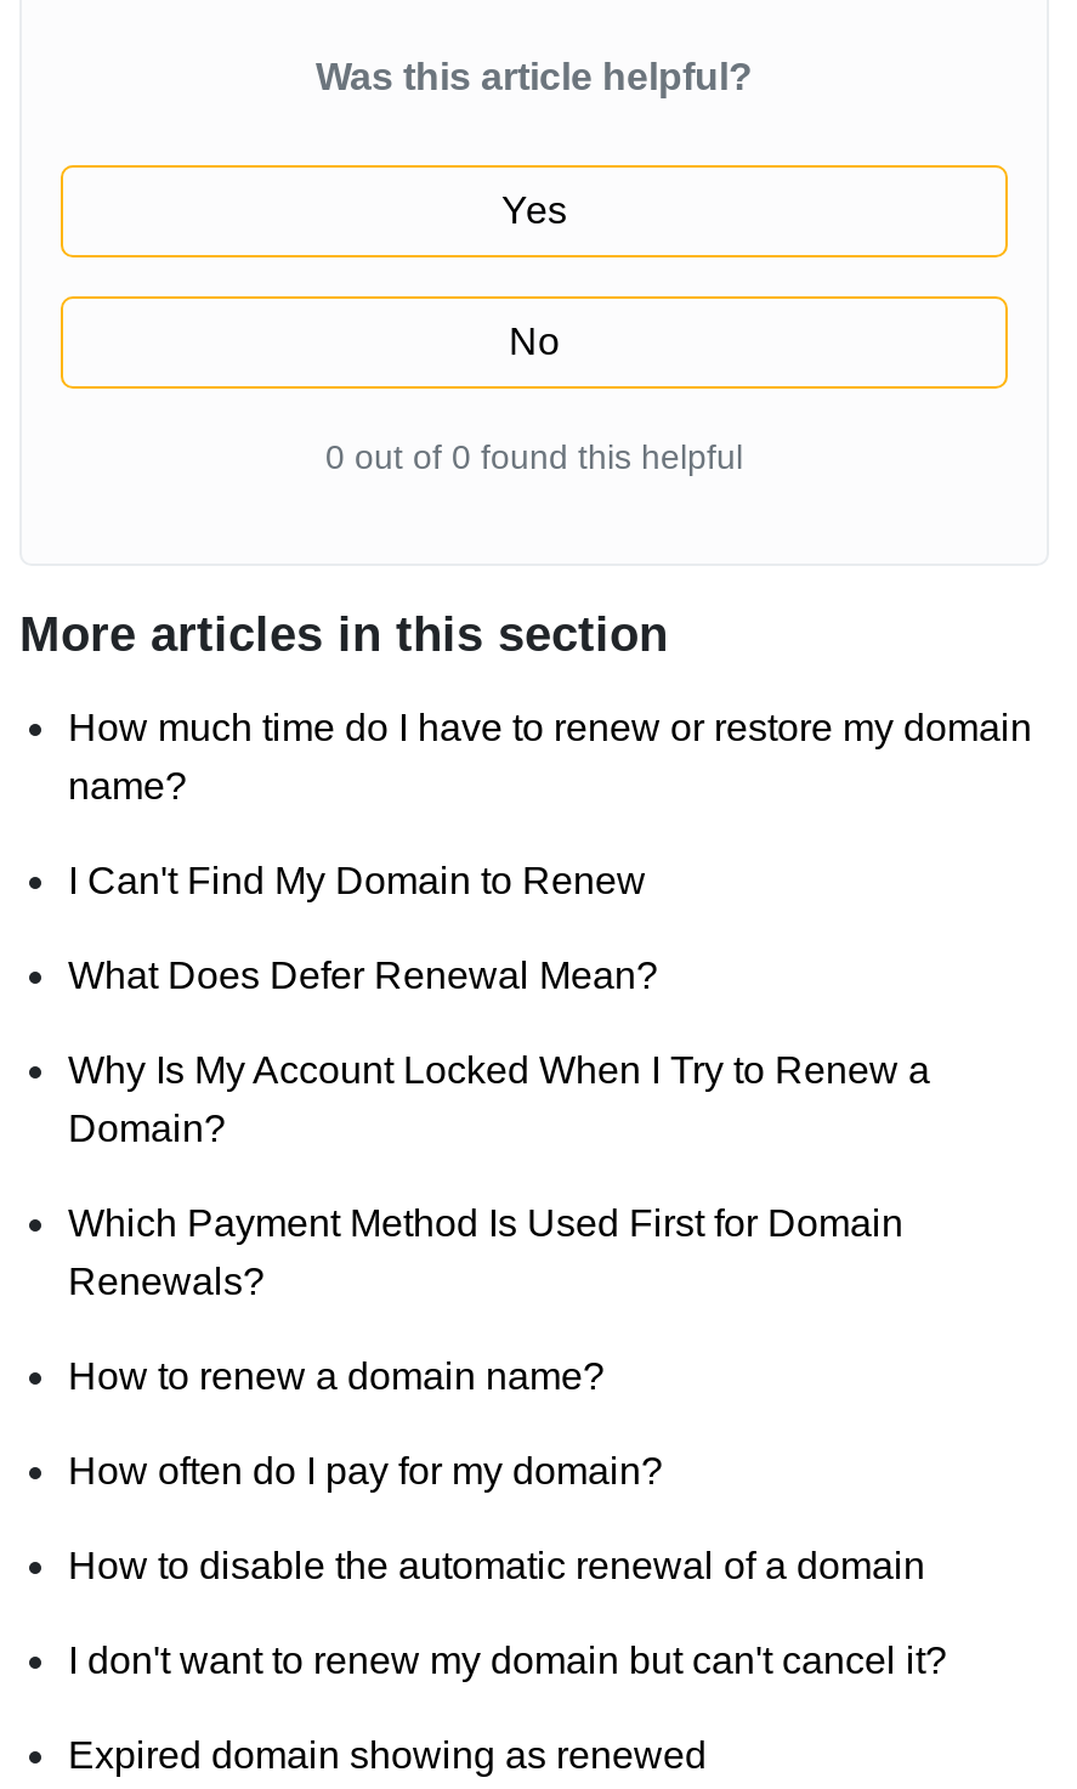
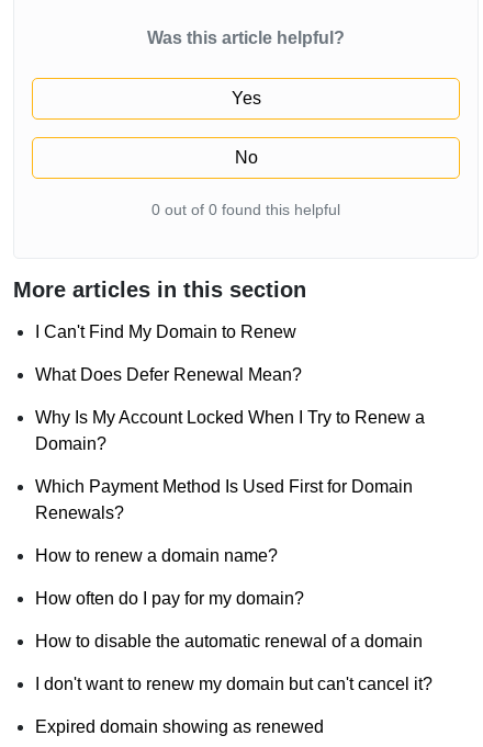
[68,708,1032,808] How much time do I have to renew or restore my domain | name? -> none

